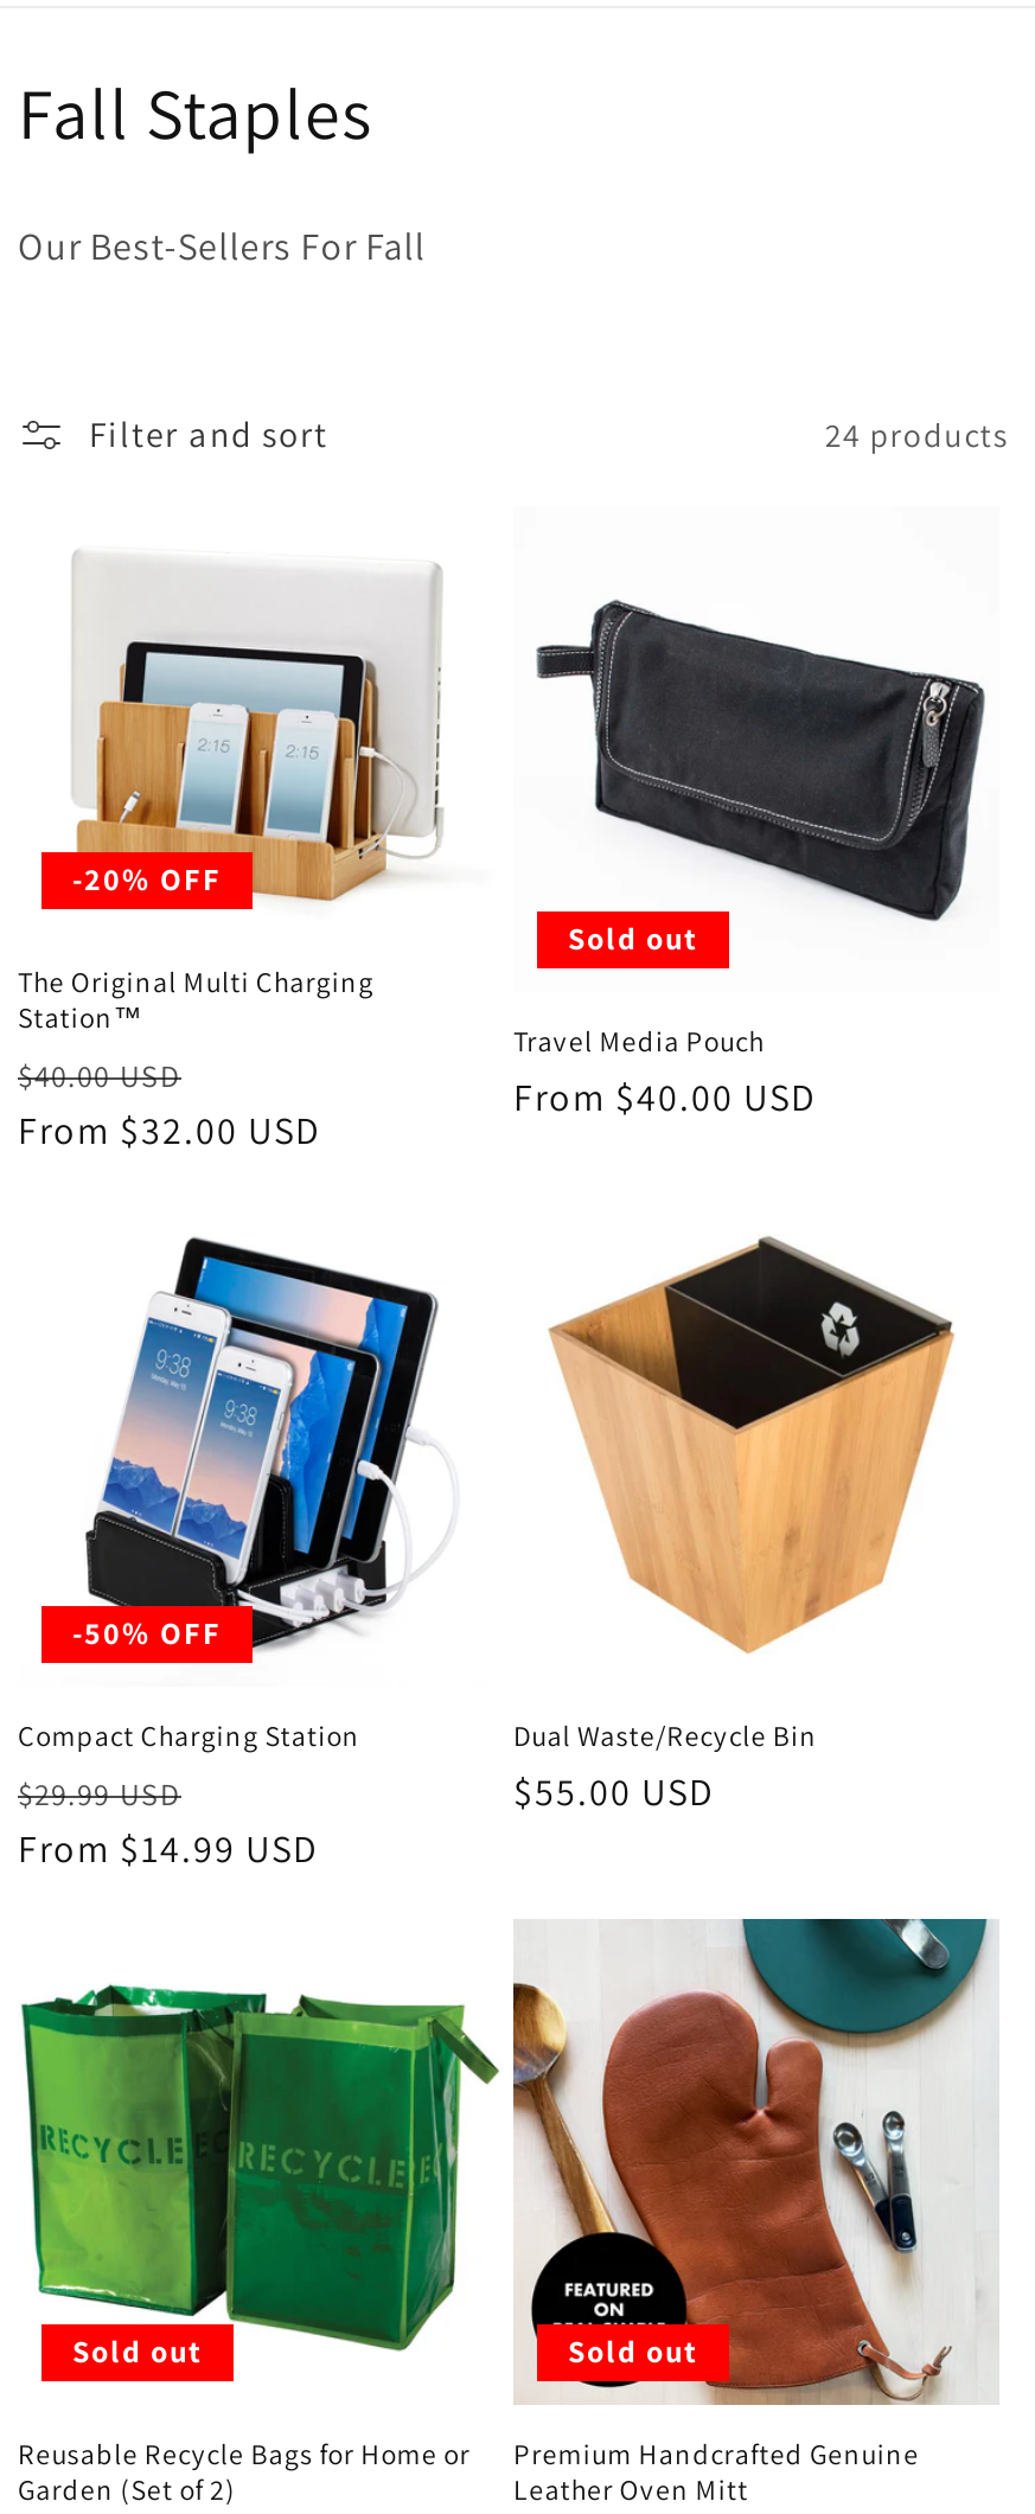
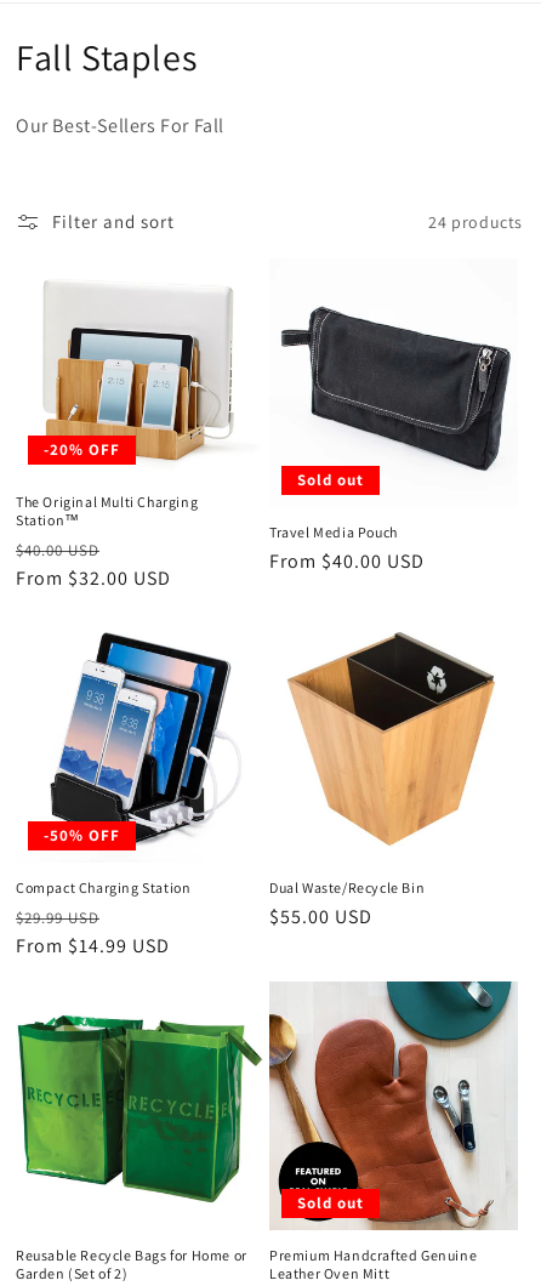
[72,2331,203,2371] Sold out -> none

